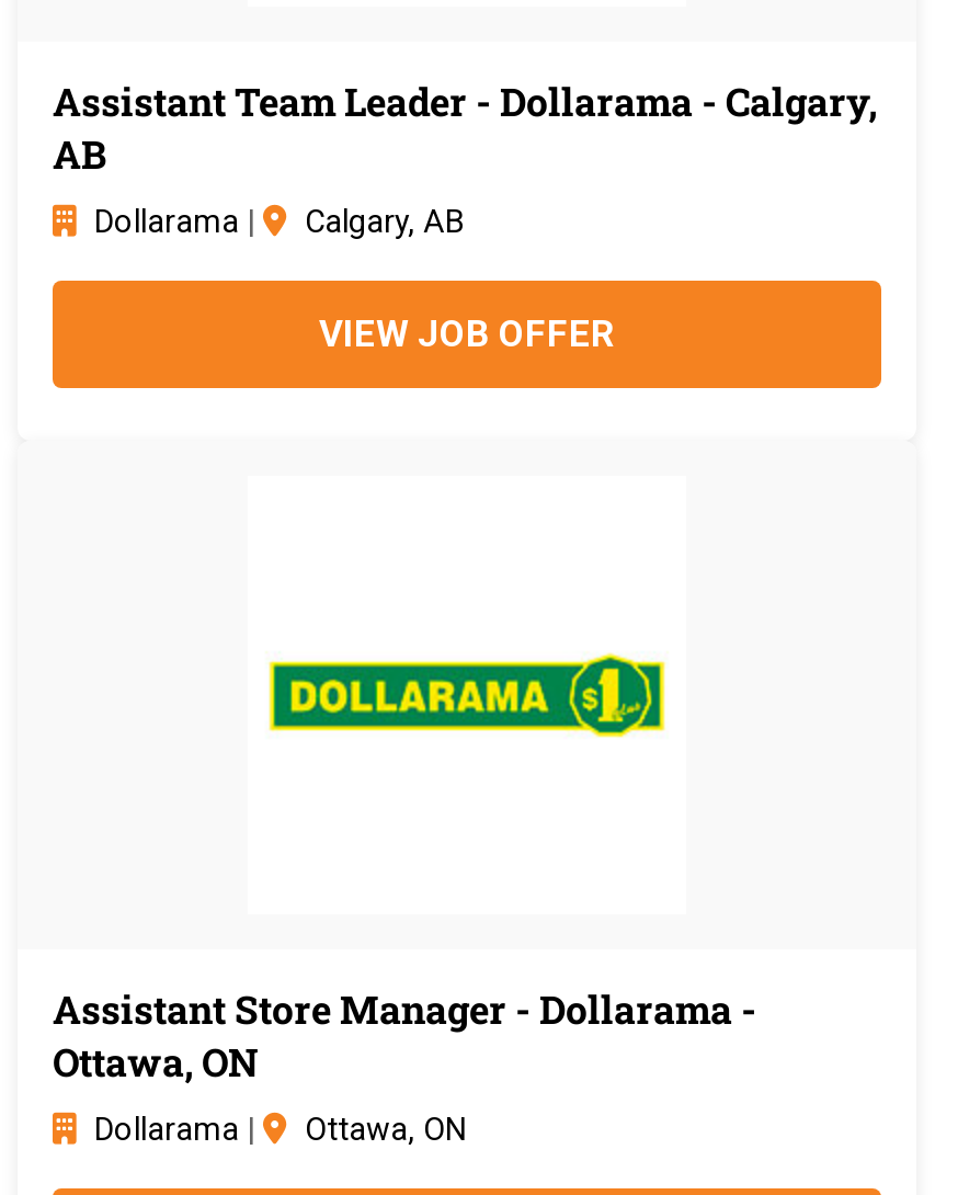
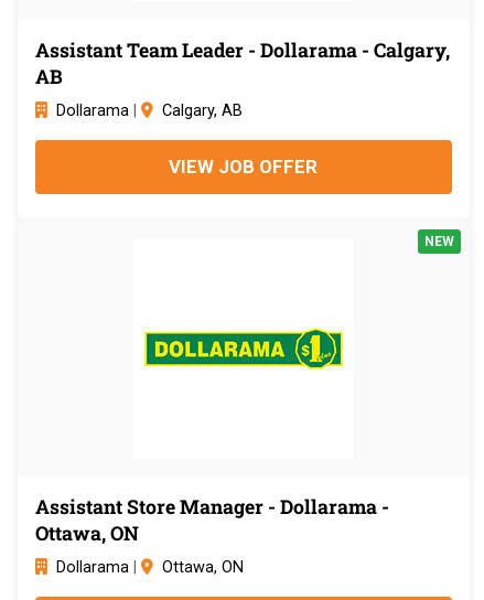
none -> [424,234,454,249] NEW

